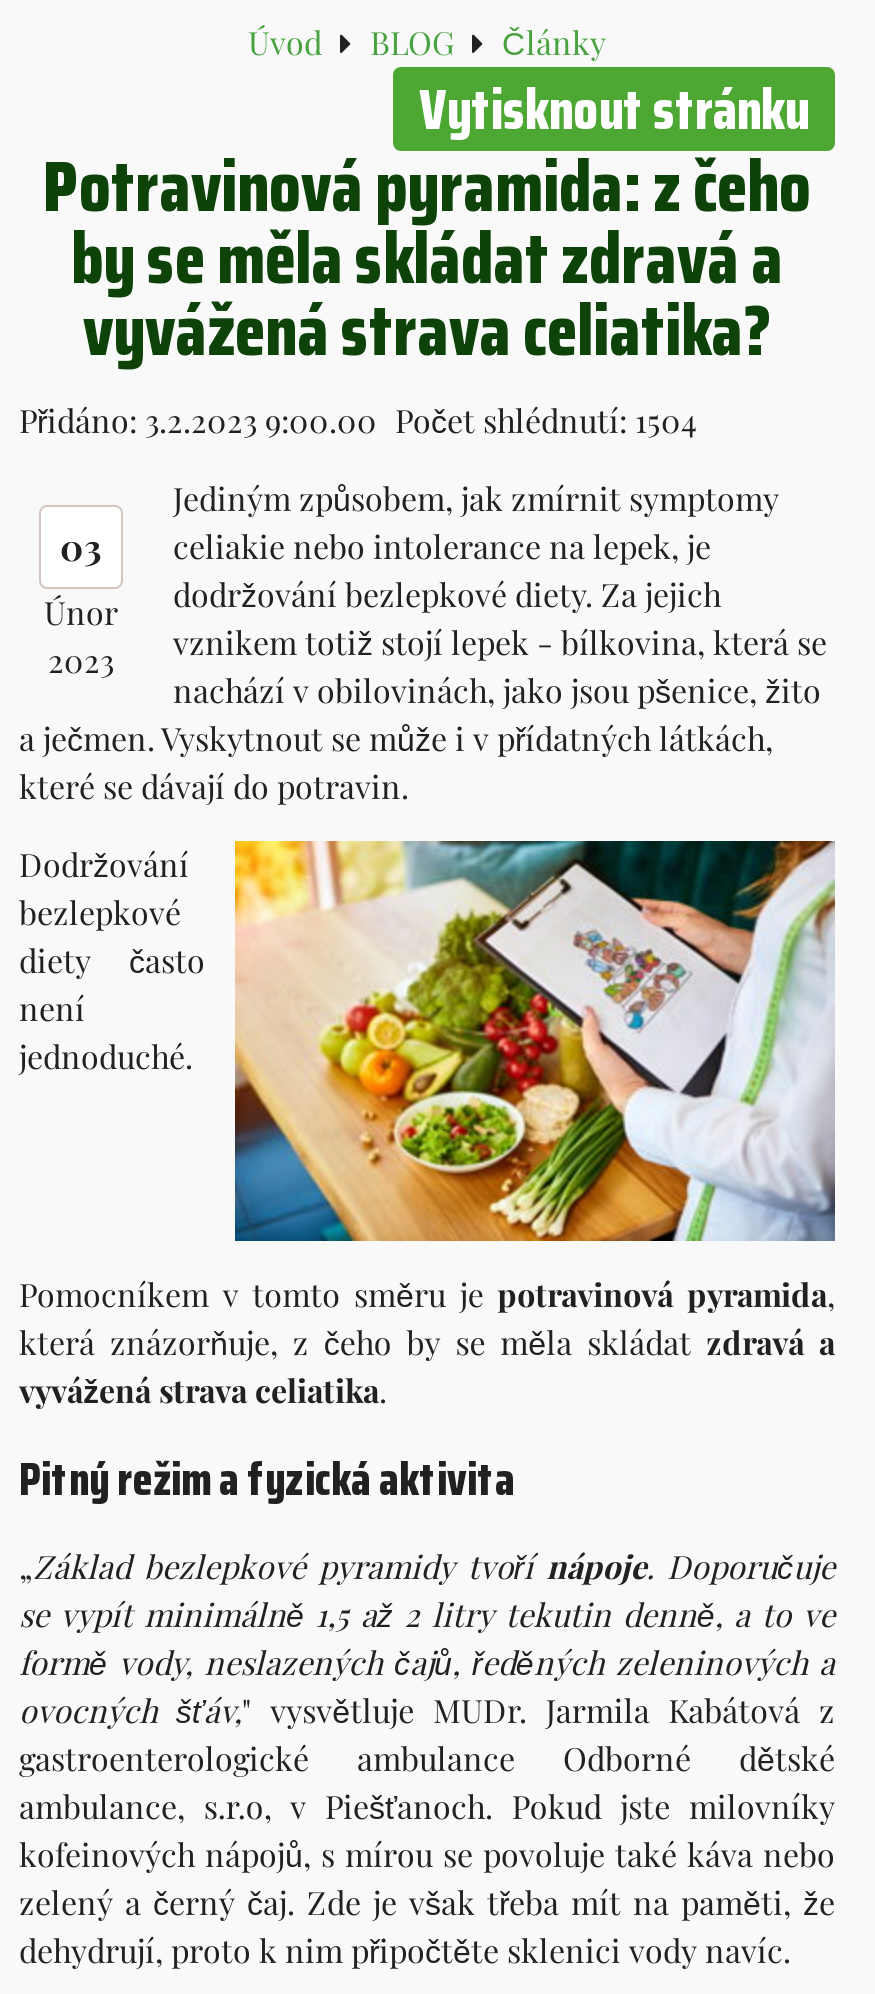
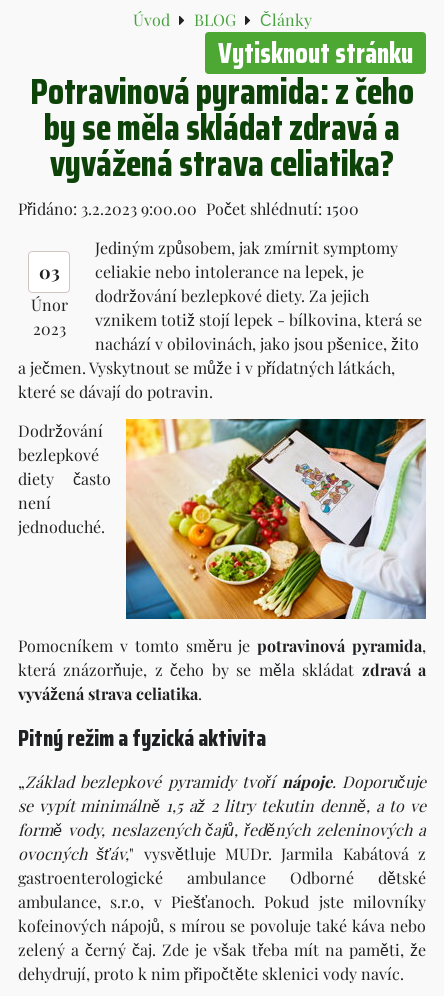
[19,398,697,440] Přidáno: 3.2.2023 9:00.00 Počet shlédnutí: 1504 -> [18,198,359,219] Přidáno: 3.2.2023 9:00.00 Počet shlédnutí: 1500

